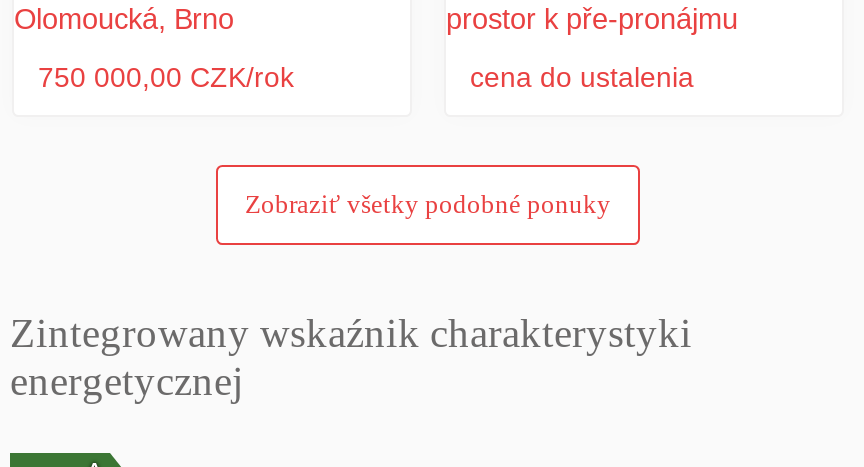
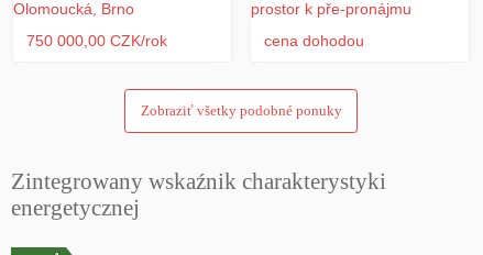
[470,61,694,93] cena do ustalenia -> [264,32,364,50] cena dohodou

